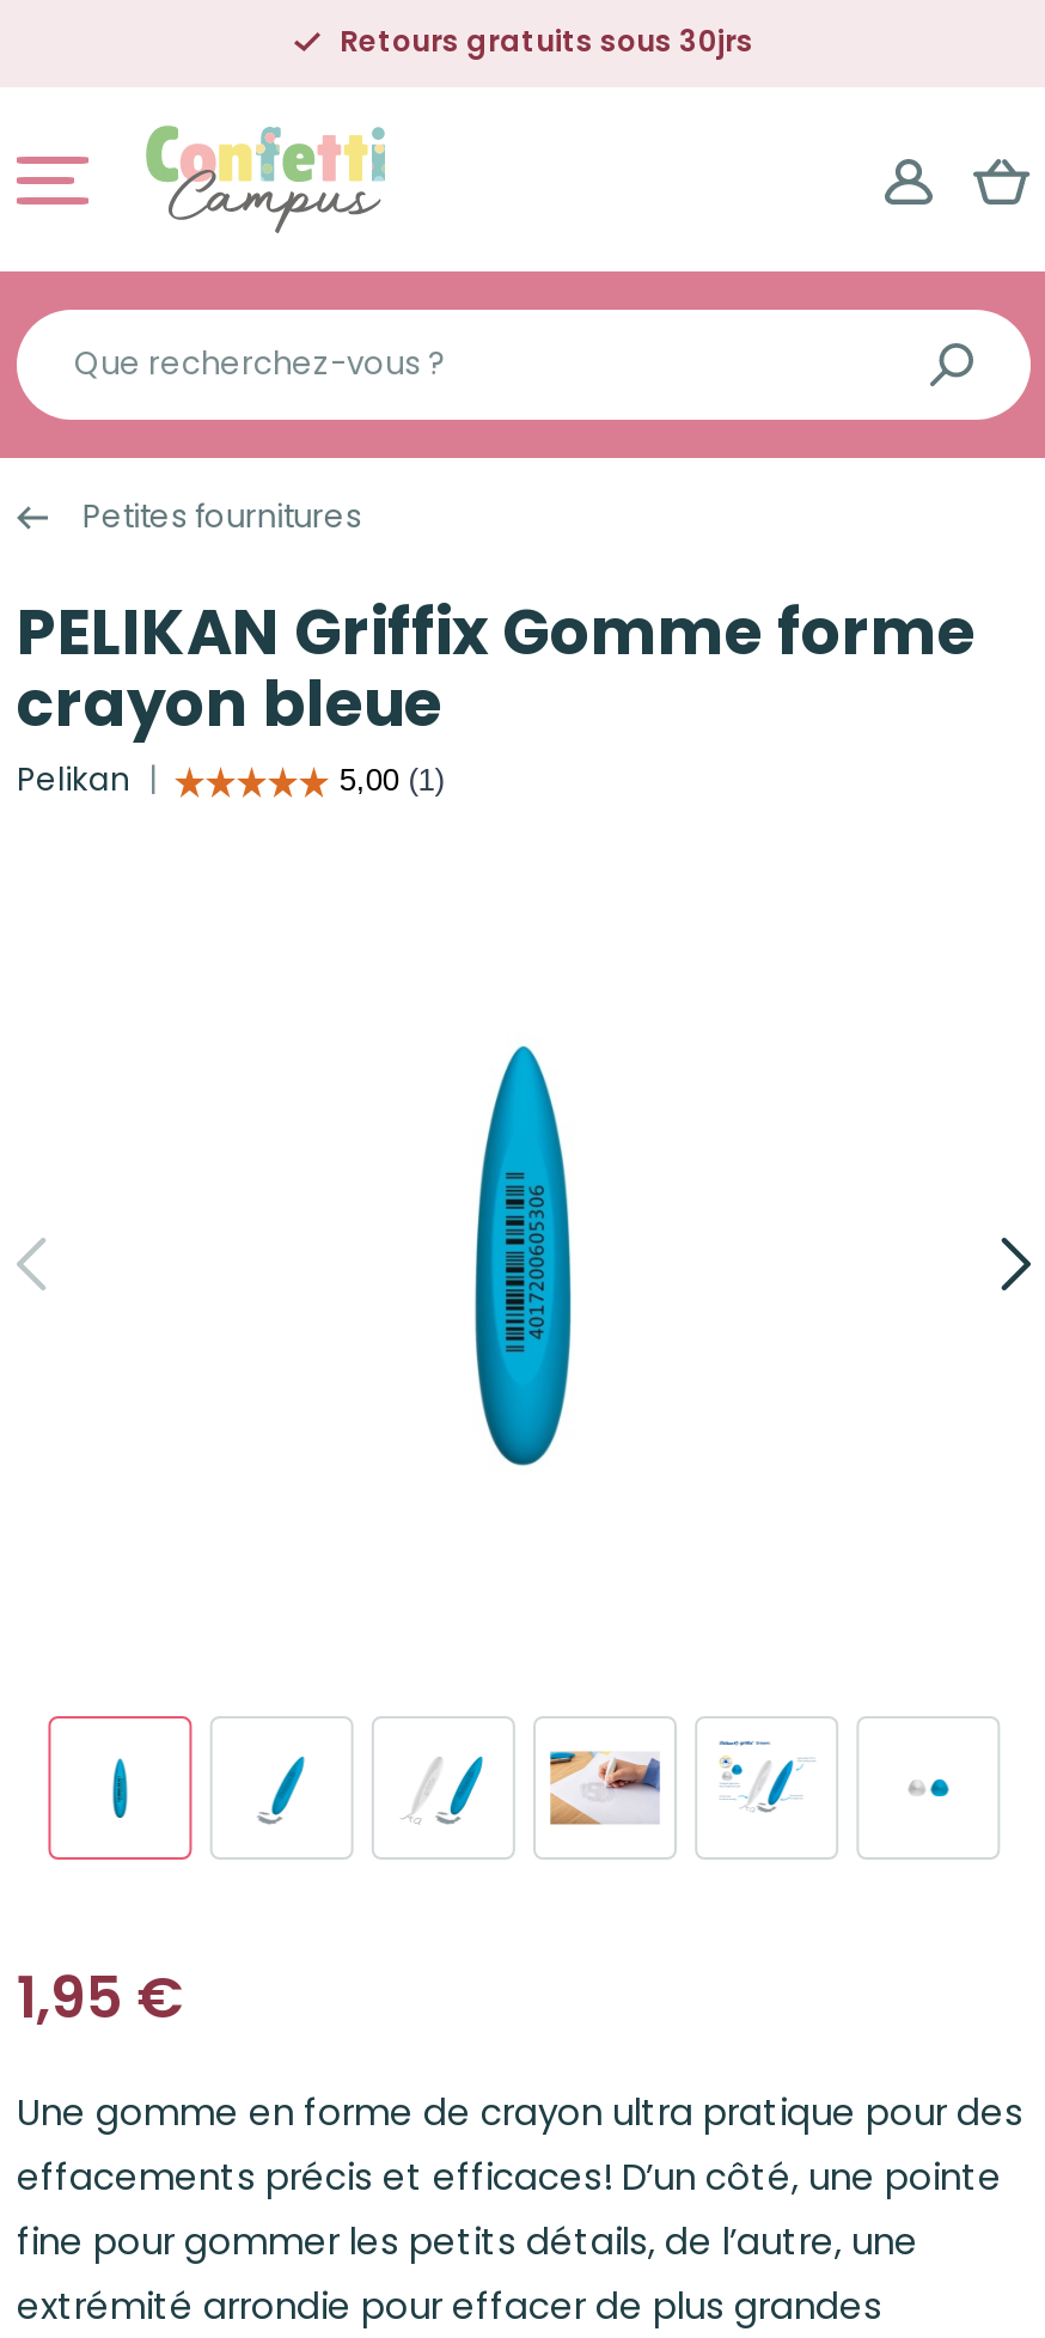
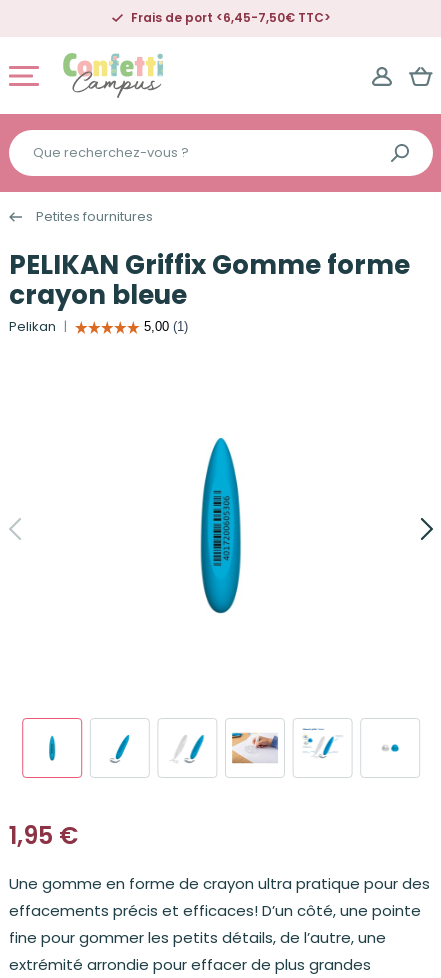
[340,20,753,61] Retours gratuits sous 30jrs -> [130,9,330,26] Frais de port <6,45-7,50€ TTC>

